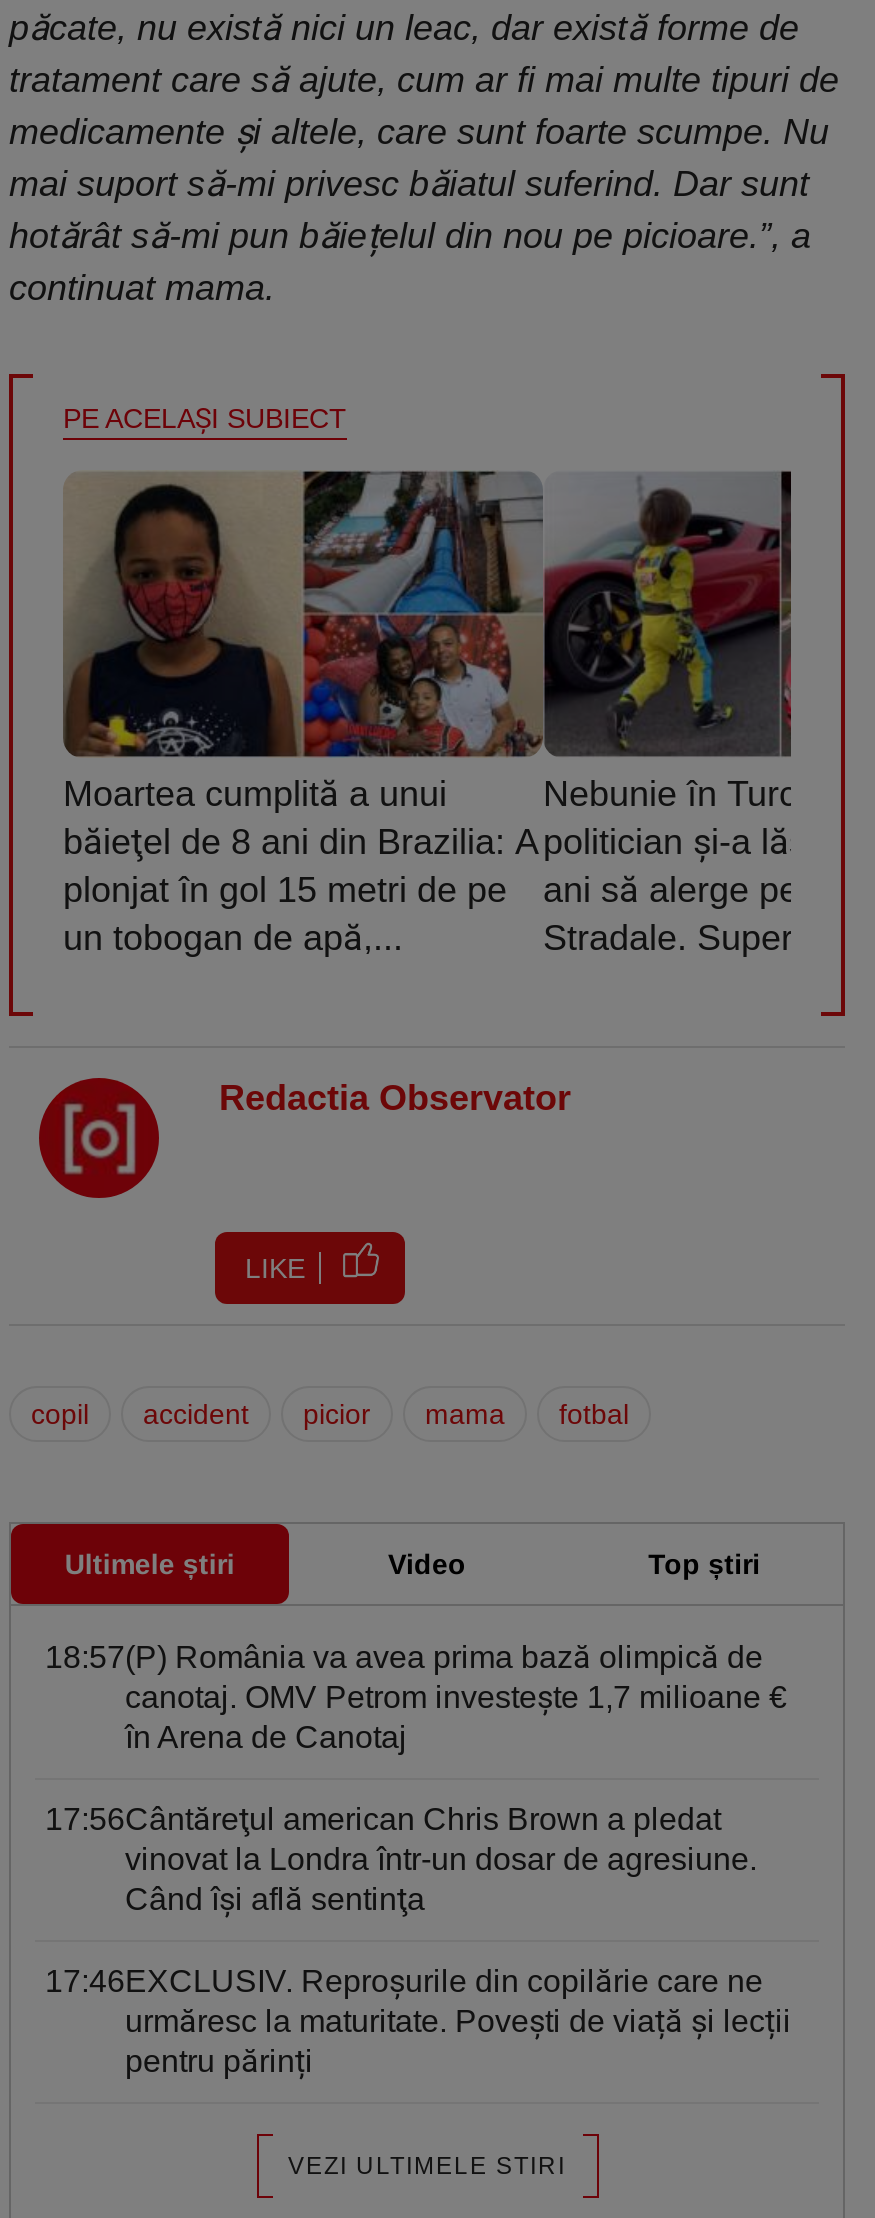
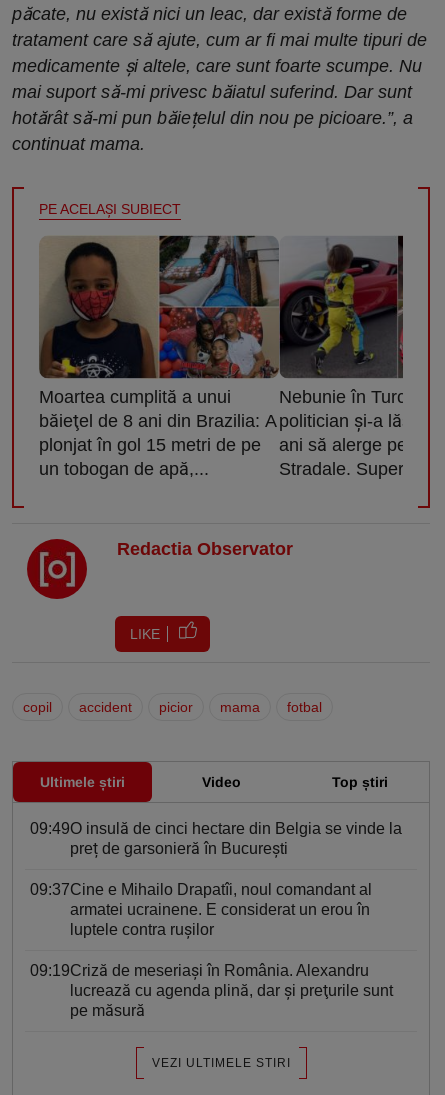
[45,1639,787,1753] 18:57(P) România va avea prima bază olimpică de | canotaj. OMV Petrom investește 1,7 milioane € | în Arena de Canotaj -> [30,820,402,857] 09:49O insulă de cinci hectare din Belgia se vinde la | preț de garsonieră în Bucureşti
[45,1801,757,1915] 17:56Cântăreţul american Chris Brown a pledat | vinovat la Londra într-un dosar de agresiune. | Când îşi află sentinţa -> [30,881,372,938] 09:37Cine e Mihailo Drapatîi, noul comandant al | armatei ucrainene. E considerat un erou în | luptele contra ruşilor
[45,1963,791,2077] 17:46EXCLUSIV. Reproșurile din copilărie care ne | urmăresc la maturitate. Povești de viață și lecții | pentru părinți -> [30,962,393,1019] 09:19Criză de meseriași în România. Alexandru | lucrează cu agenda plină, dar şi preţurile sunt | pe măsură

